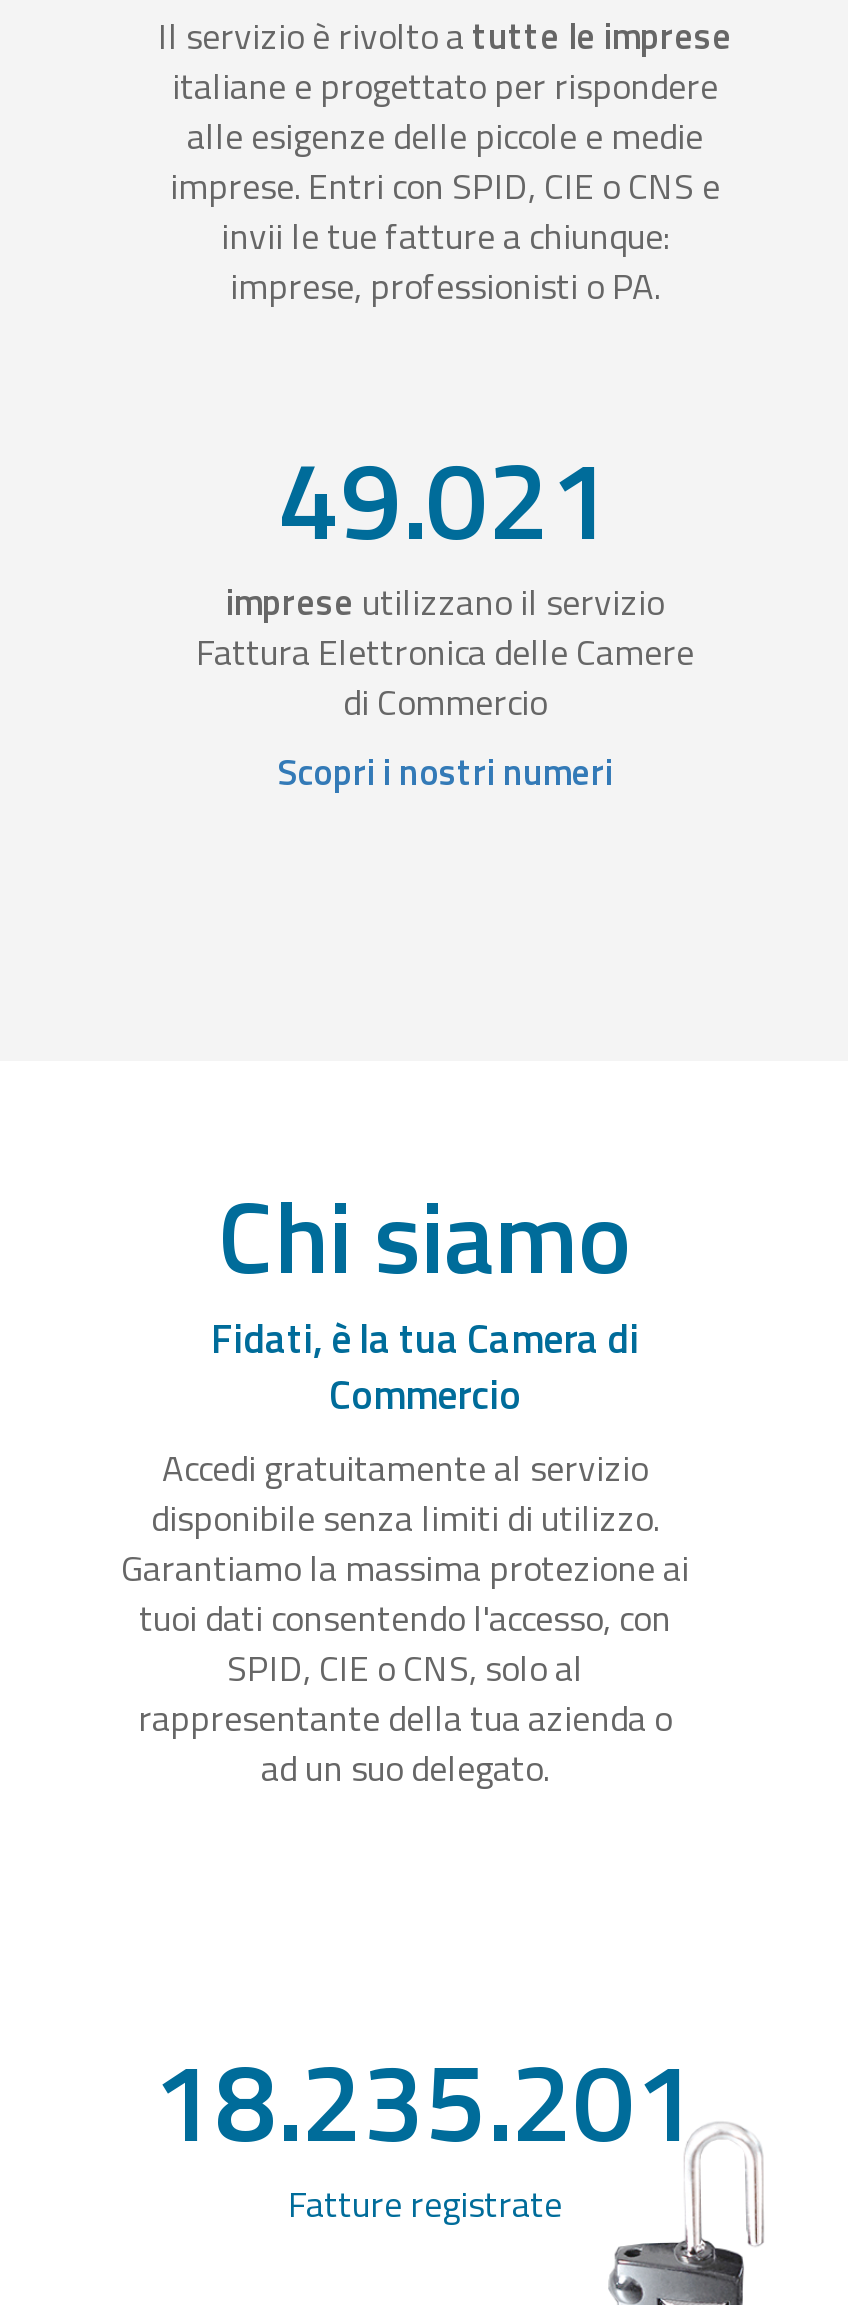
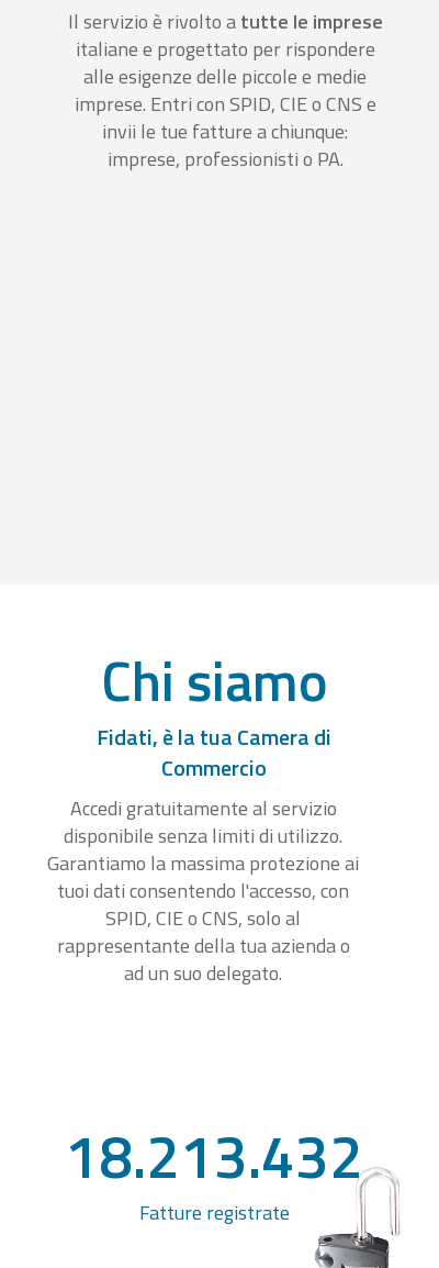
[196,415,694,799] 49.021 | imprese utilizzano il servizio | Fattura Elettronica delle Camere | di Commercio | Scopri i nostri numeri -> none
[153,2017,697,2183] 18.235.201 -> [65,1110,363,1201] 18.213.432

